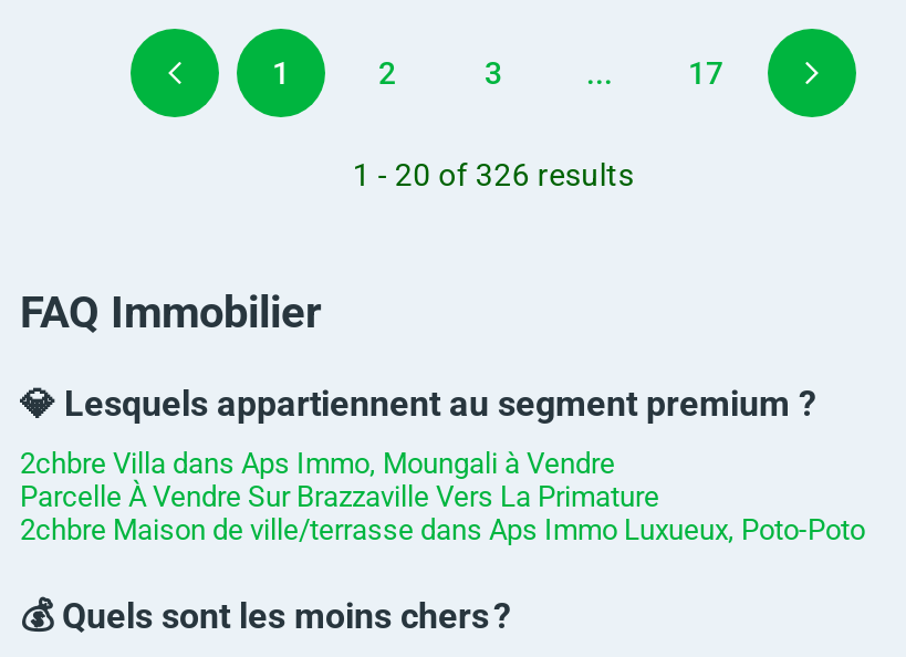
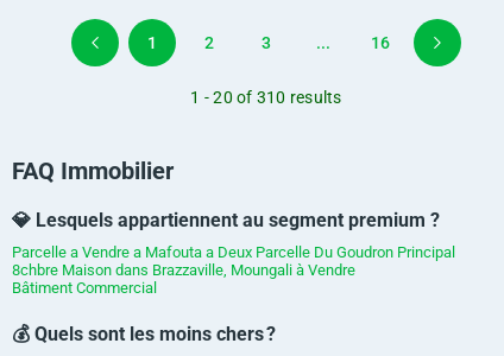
[688,54,723,90] 17 -> [371,33,390,52] 16
[353,156,634,192] 1 - 20 of 326 results -> [191,87,342,106] 1 - 20 of 310 results
[20,446,865,546] 2chbre Villa dans Aps Immo, Moungali à Vendre | Parcelle À Vendre Sur Brazzaville Vers La Primature | 2chbre Maison de ville/terrasse dans Aps Immo Luxueux, Poto-Poto -> [12,243,455,296] Parcelle a Vendre a Mafouta a Deux Parcelle Du Goudron Principal | 8chbre Maison dans Brazzaville, Moungali à Vendre | Bâtiment Commercial

